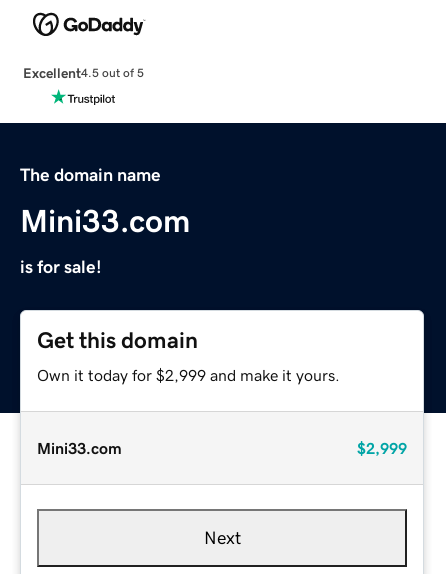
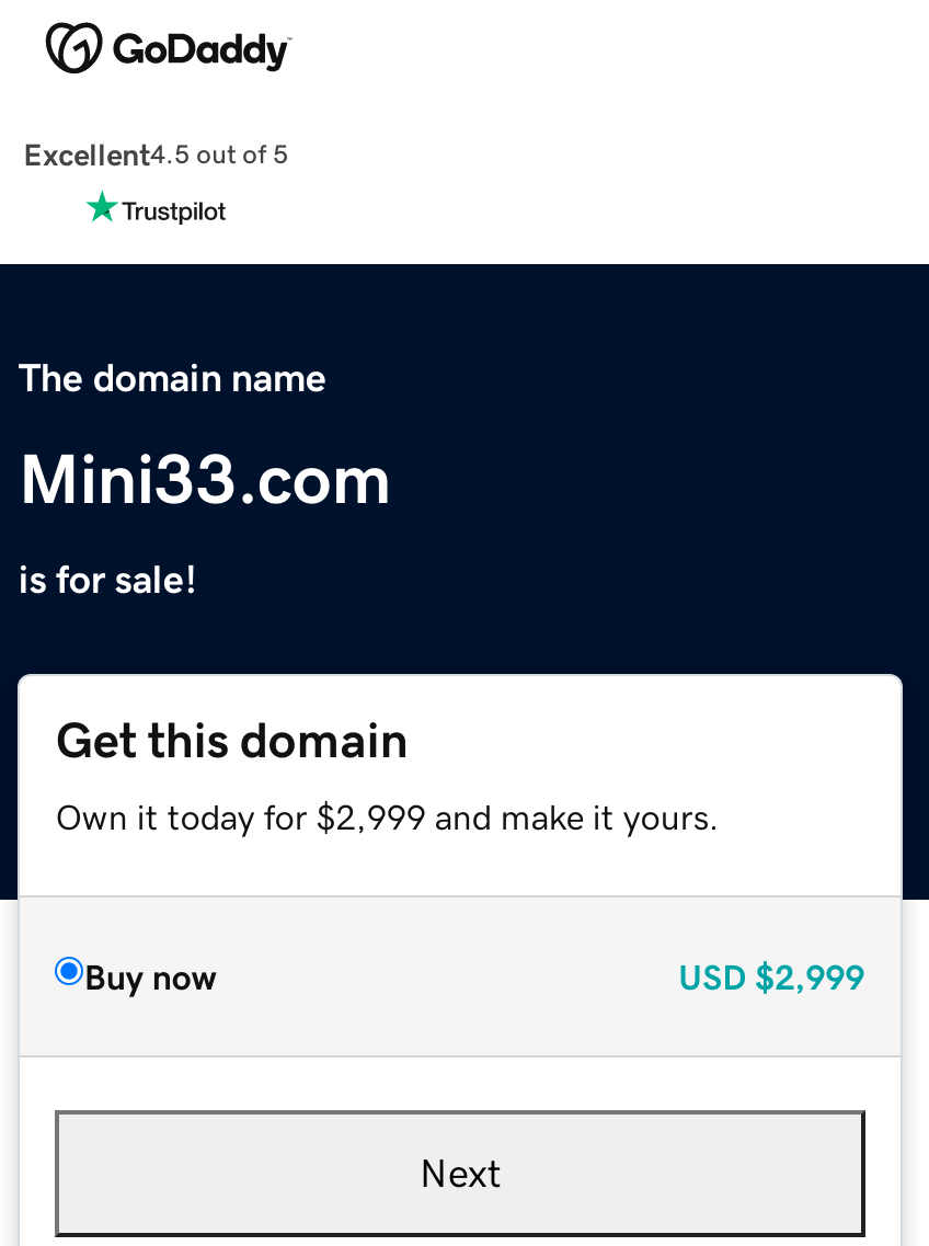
[37,440,407,456] Mini33.com | $2,999 -> [84,958,865,993] Buy now | USD $2,999

